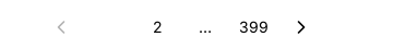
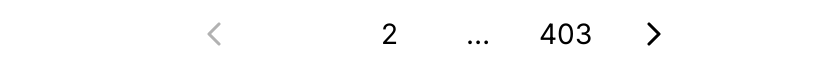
[239,18,268,36] 399 -> [539,16,593,50] 403

